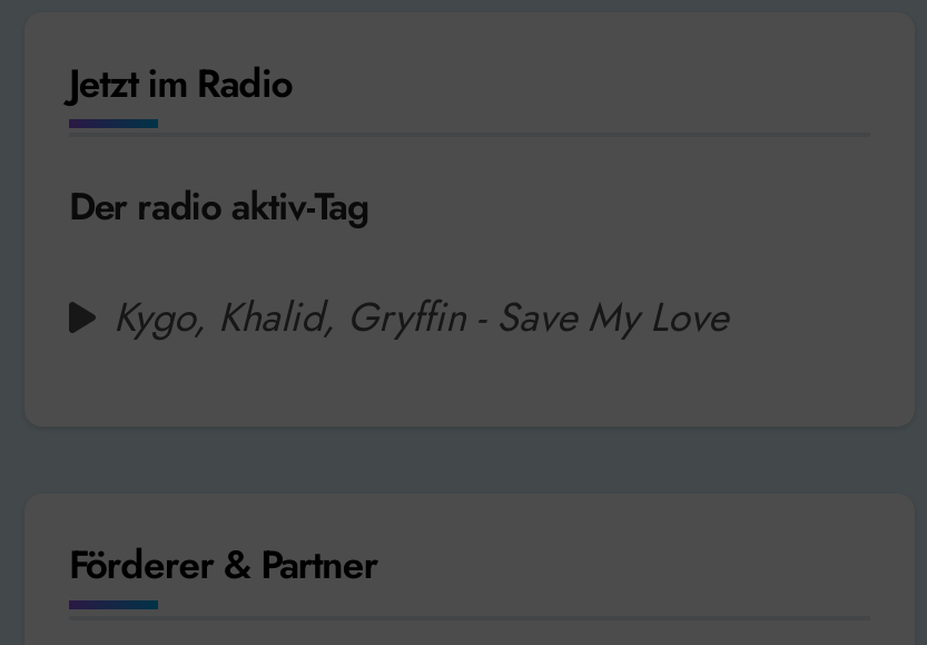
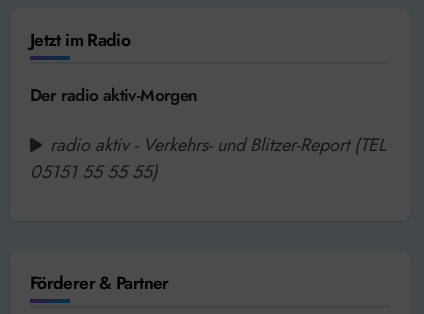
[69,180,368,234] Der radio aktiv-Tag -> [30,83,197,107] Der radio aktiv-Morgen
[114,289,728,347] Kygo, Khalid, Gryffin - Save My Love -> [30,132,386,185] radio aktiv - Verkehrs- und Blitzer-Report (TEL | 05151 55 55 55)

